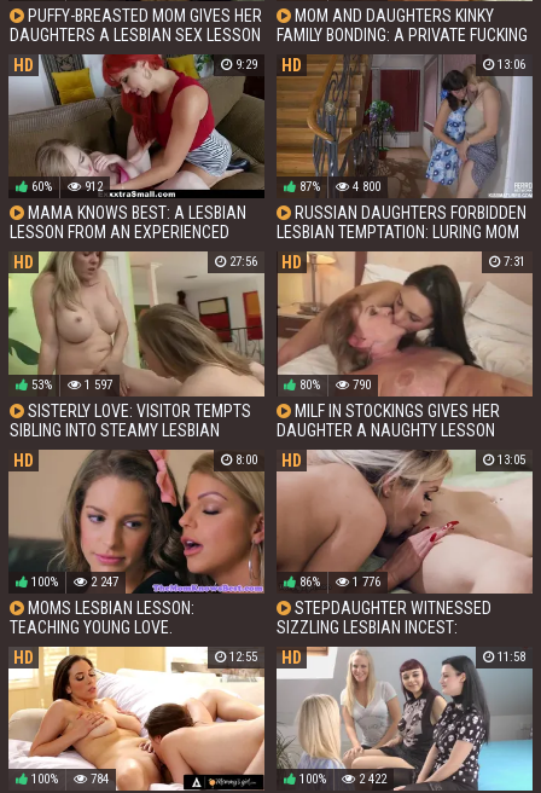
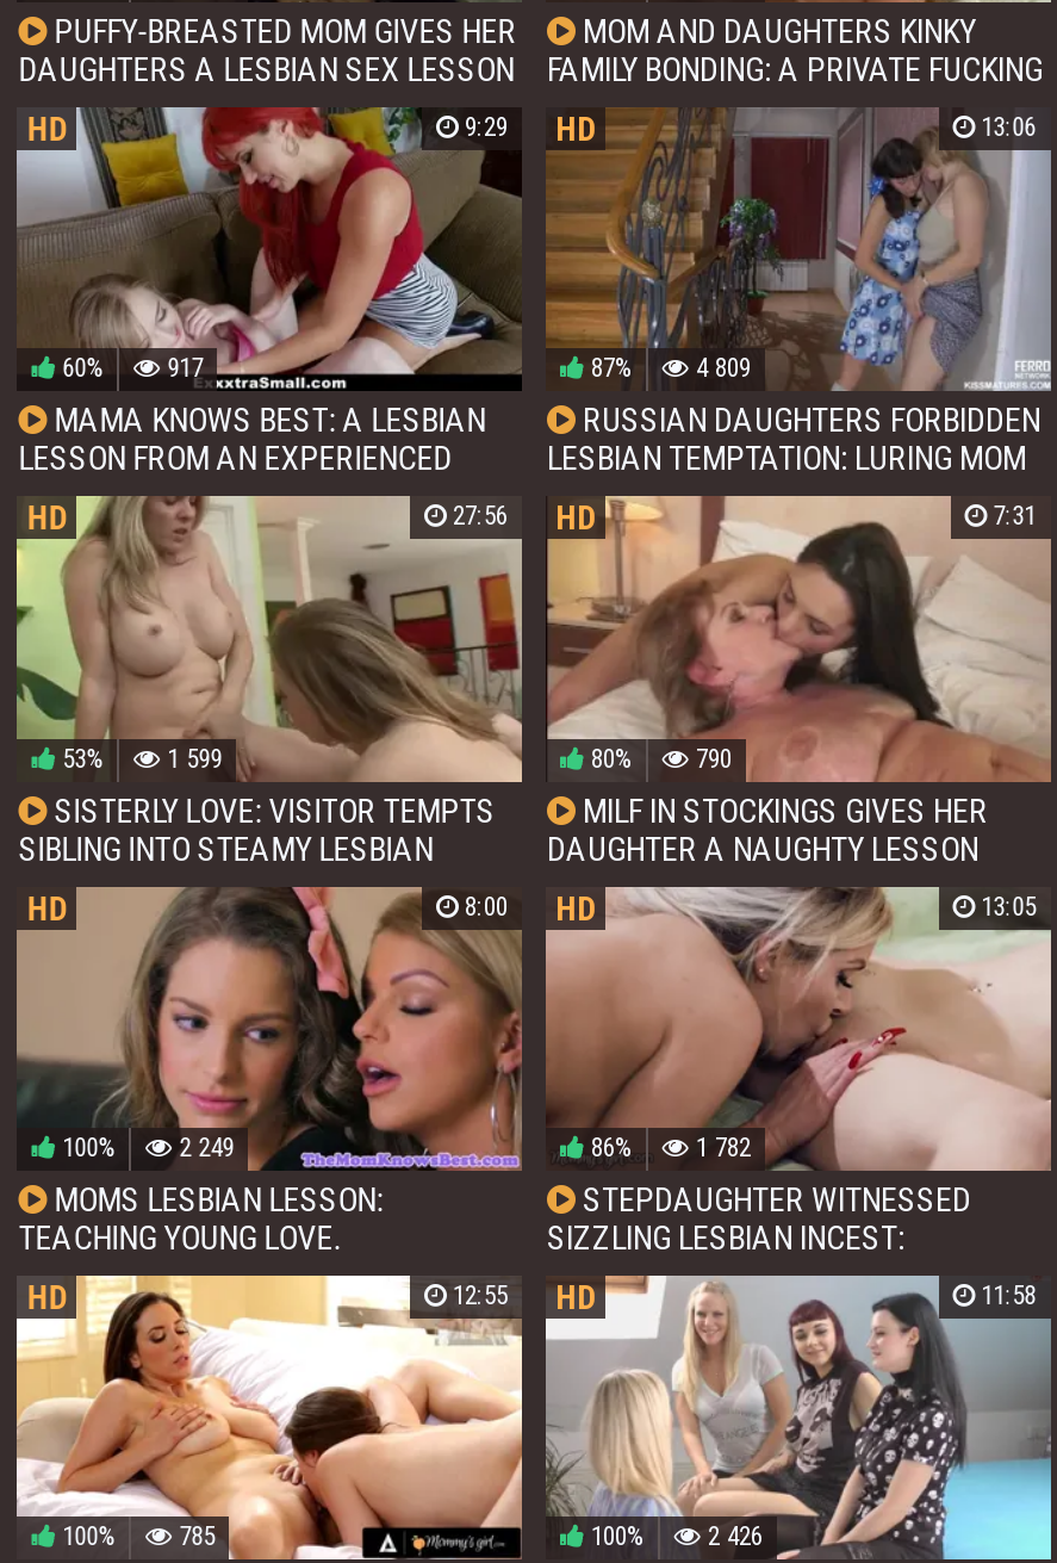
[28,179,103,195] 60% 912 -> [55,354,203,385] 60% 917
[296,179,380,195] 87% 4 800 -> [584,354,751,385] 87% 4 809
[28,377,113,392] 53% 1 597 -> [55,743,222,774] 53% 1 599
[28,574,119,590] 100% 2 247 -> [55,1132,234,1163] 100% 2 249
[296,574,380,590] 86% 1 776 -> [584,1132,751,1163] 86% 1 782
[28,771,109,787] 100% 784 -> [55,1521,215,1552] 100% 785
[296,771,386,787] 100% 2 422 -> [584,1521,763,1552] 100% 2 426

